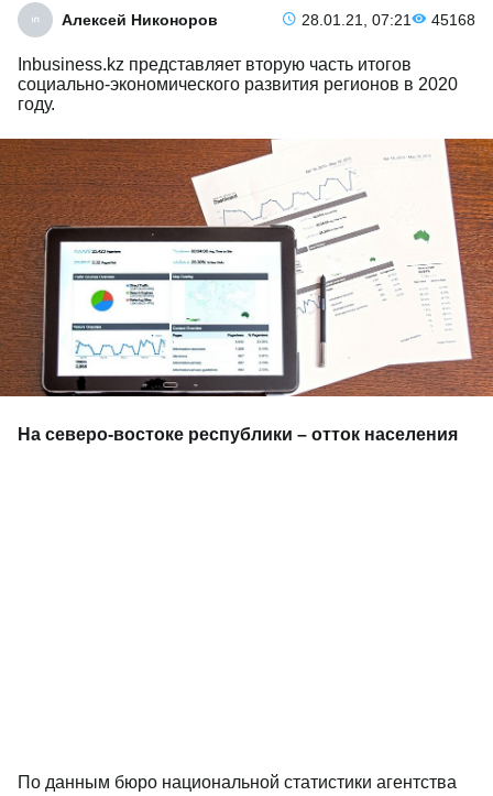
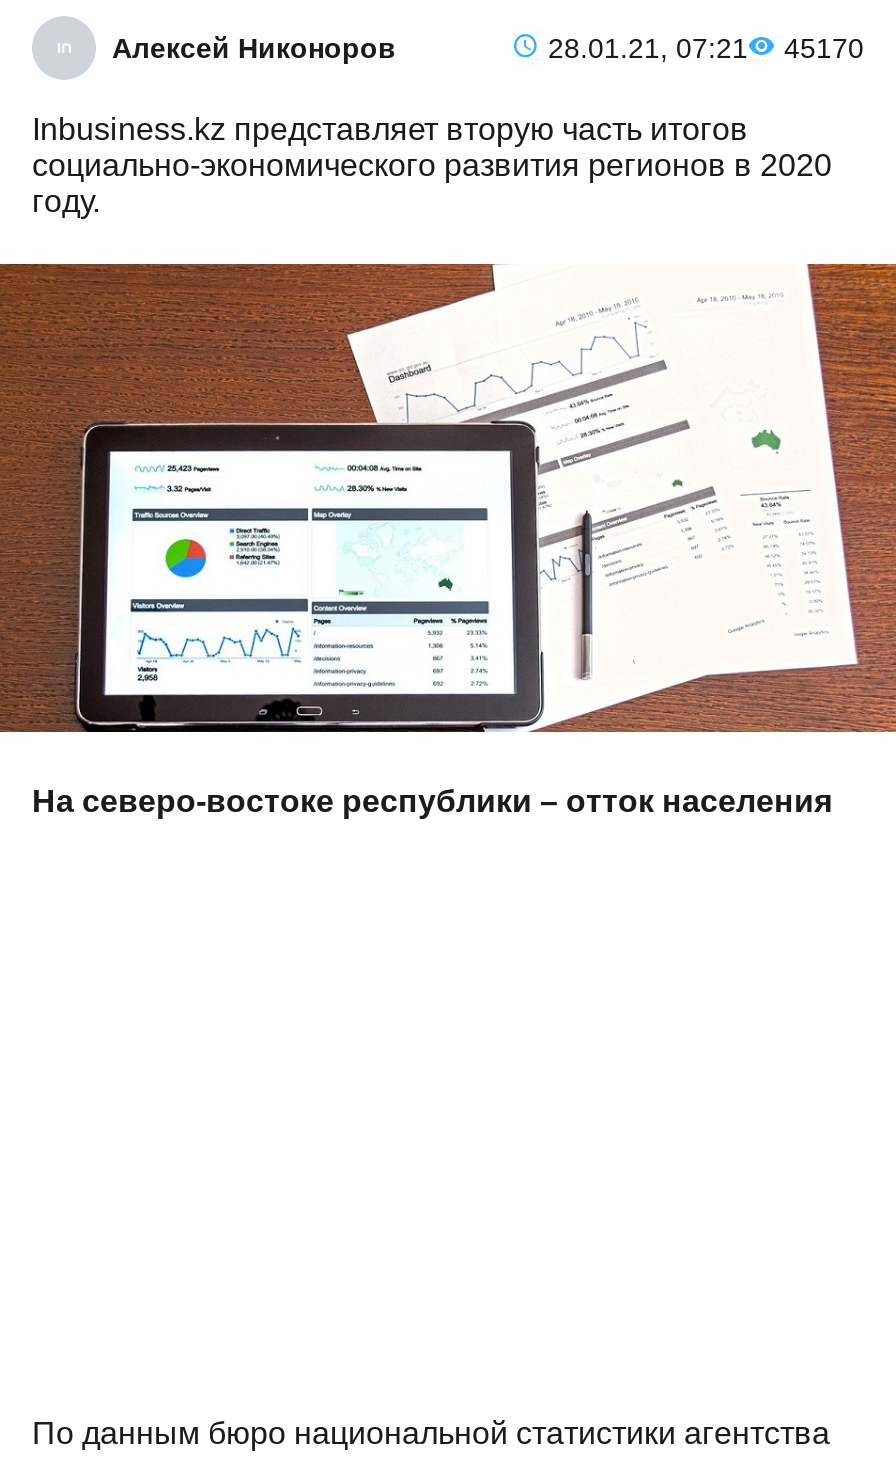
[302,11,475,29] 28.01.21, 07:21 45168 -> [548,32,864,64] 28.01.21, 07:21 45170

